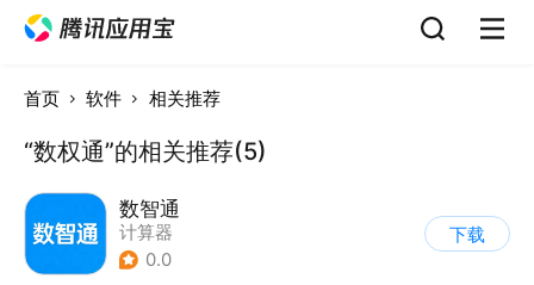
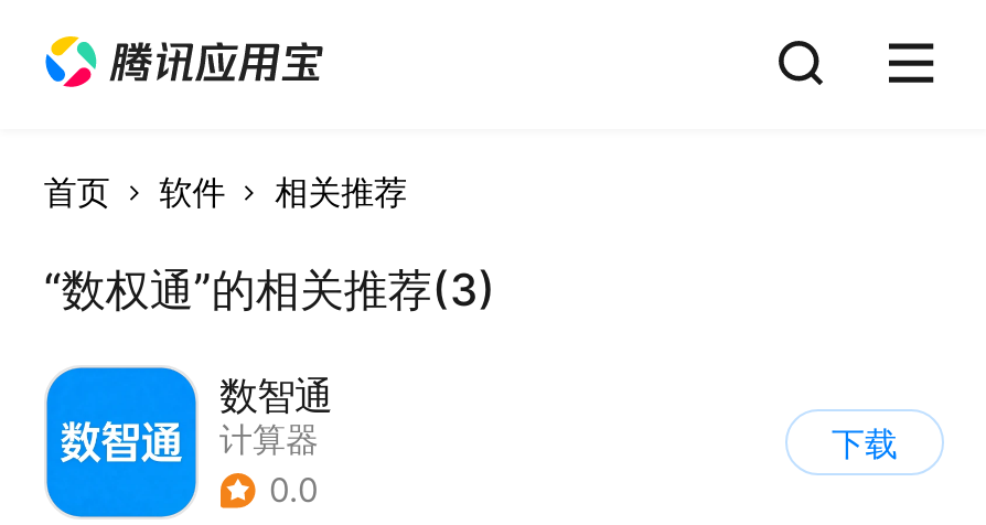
[24,137,267,165] “数权通”的相关推荐(5) -> [44,262,496,315] “数权通”的相关推荐(3)

